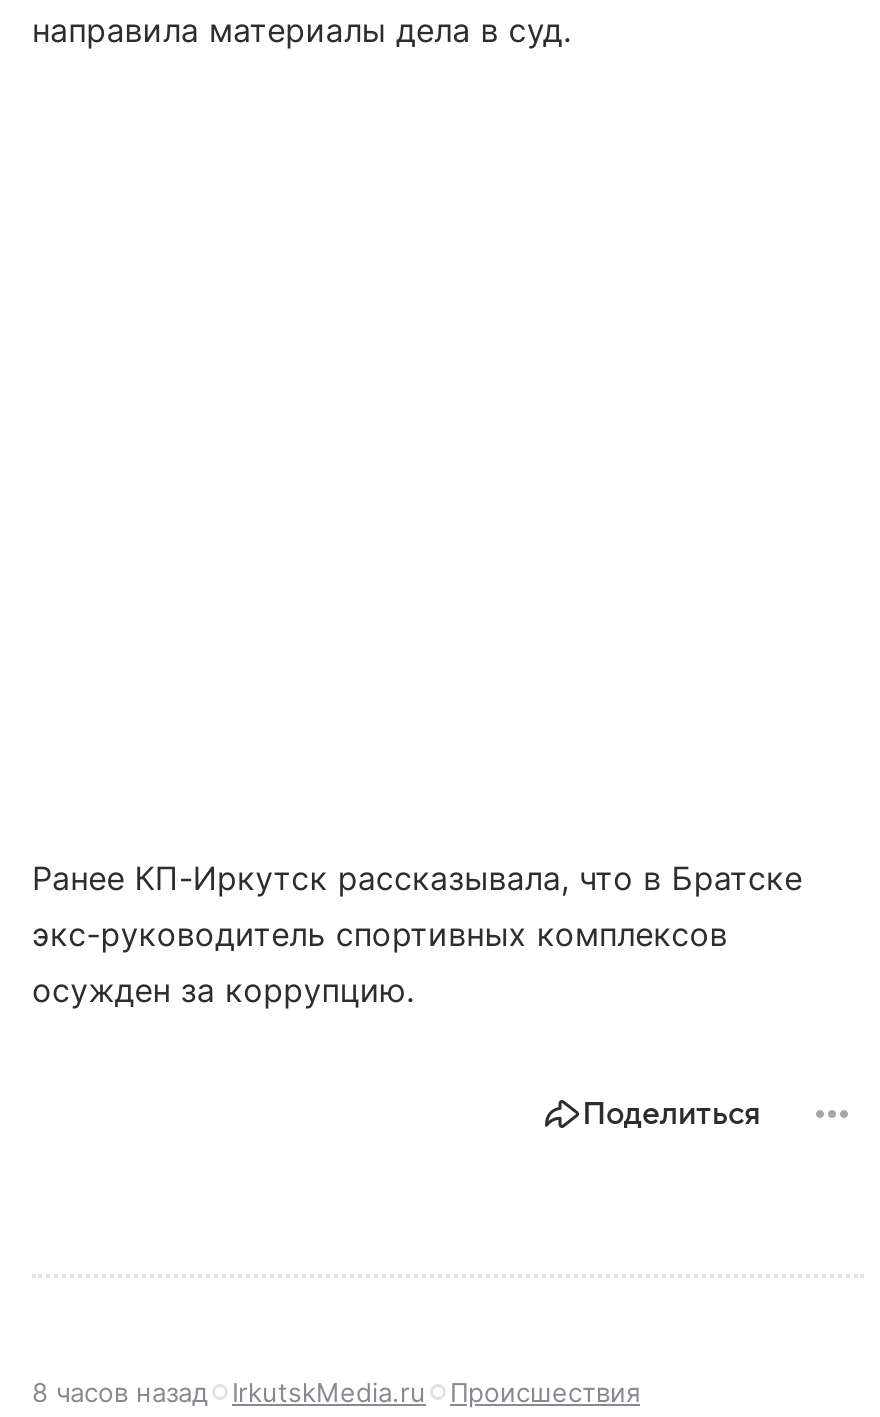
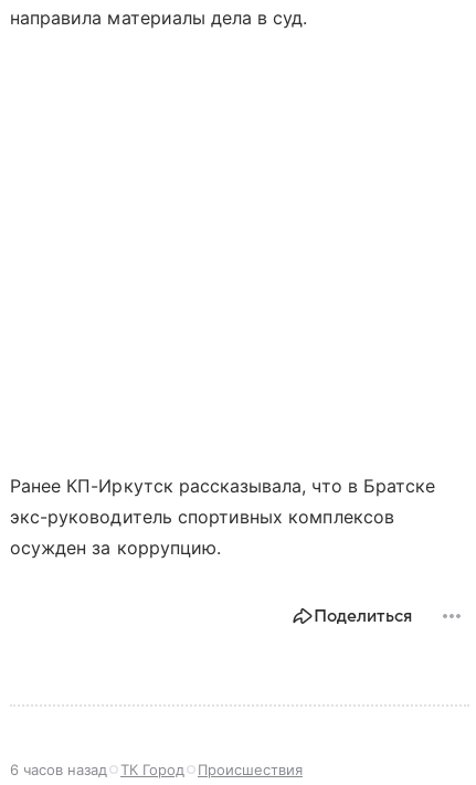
[32,1375,426,1407] 8 часов назад | IrkutskMedia.ru -> [10,760,184,778] 6 часов назад | ТК Город

